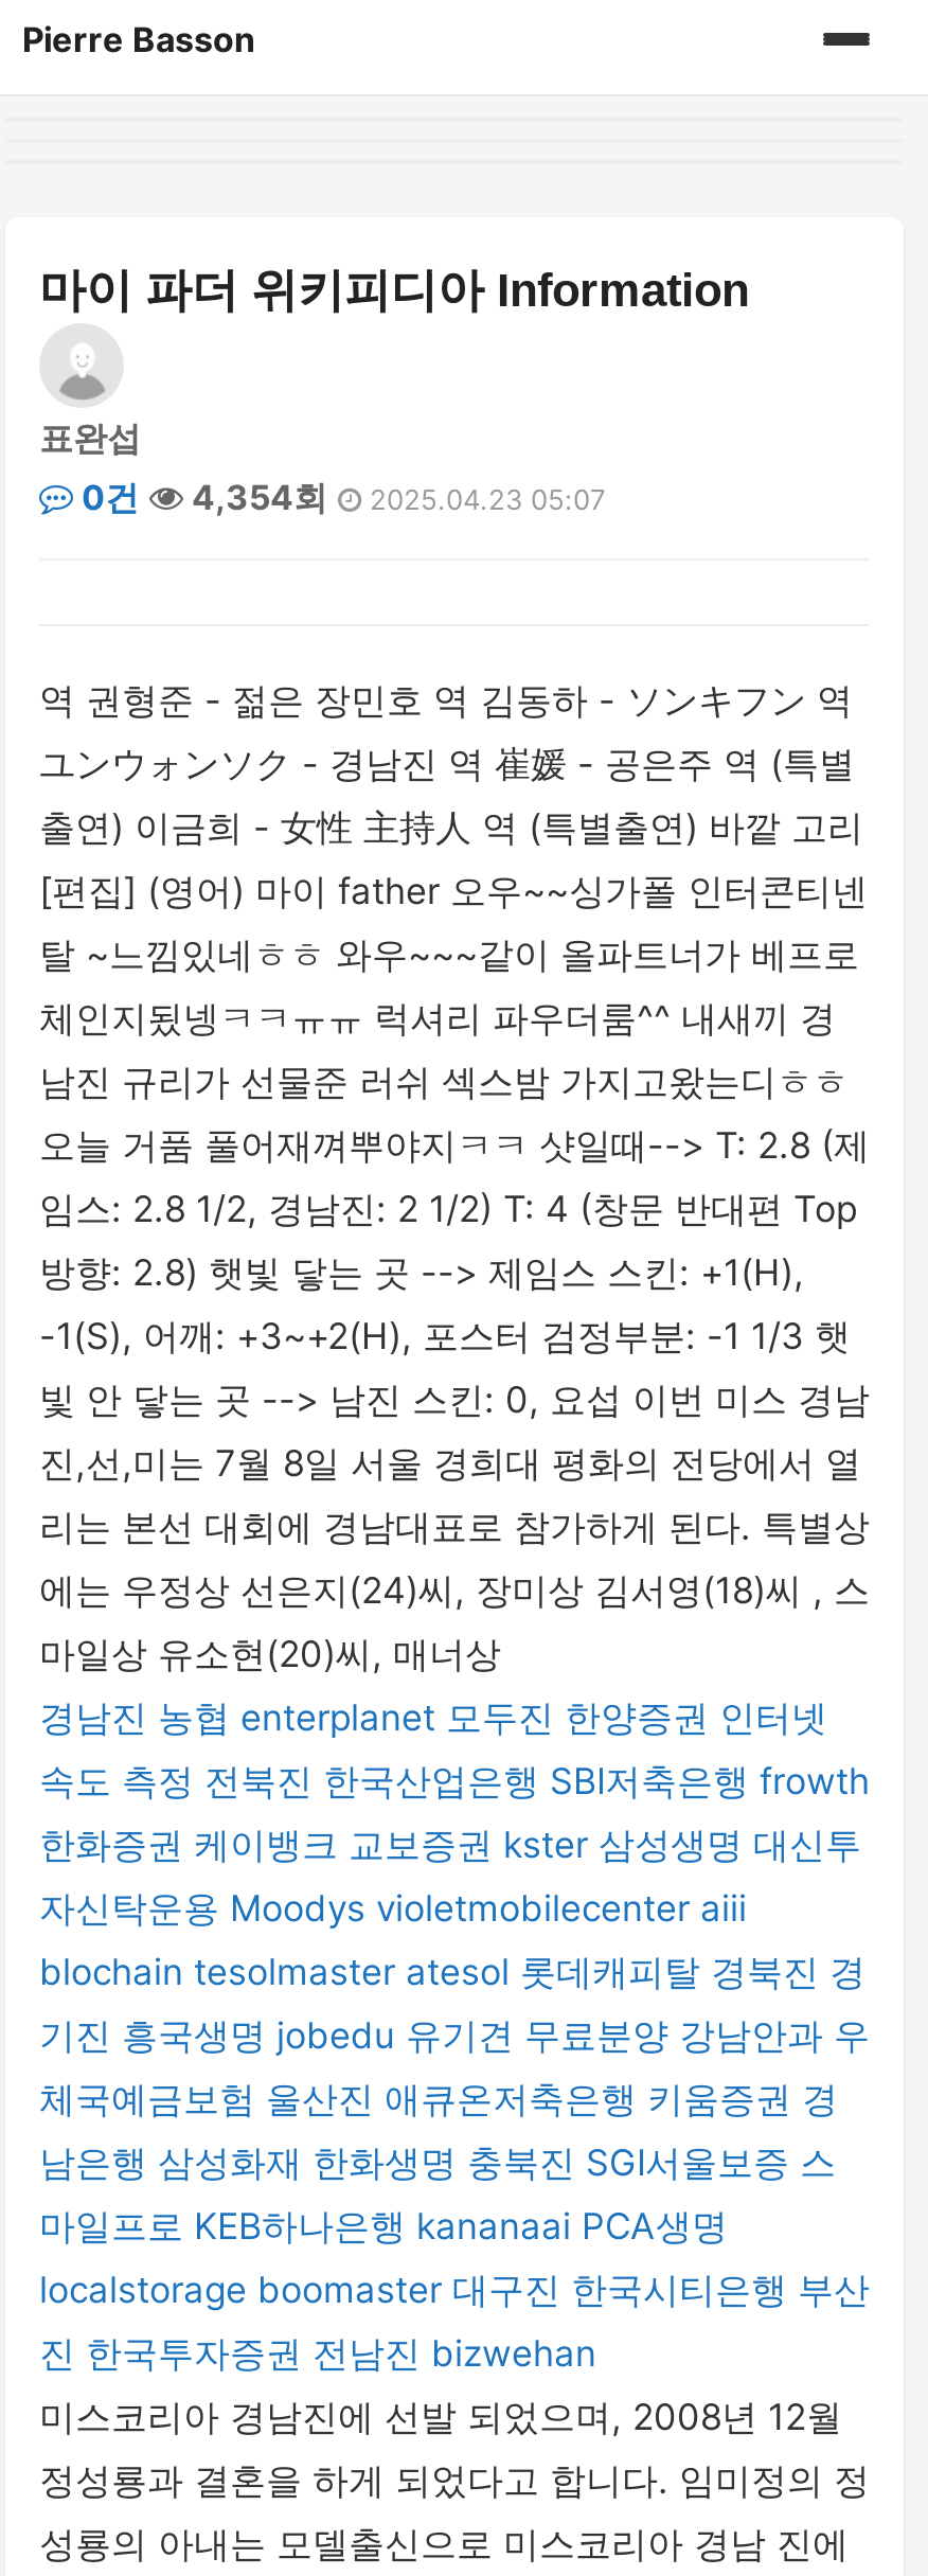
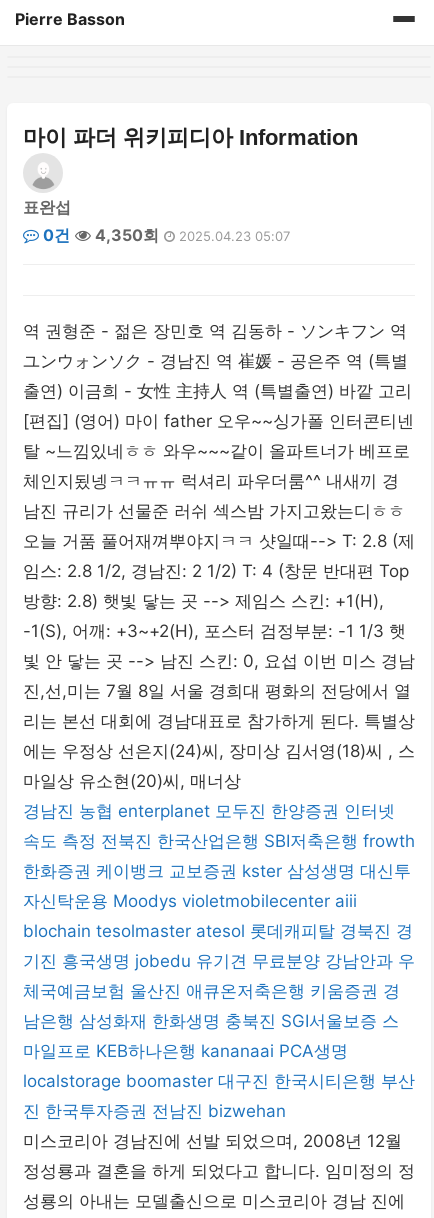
[73,476,605,518] 0건 4,354회 2025.04.23 05:07 -> [39,225,290,245] 0건 4,350회 2025.04.23 05:07

